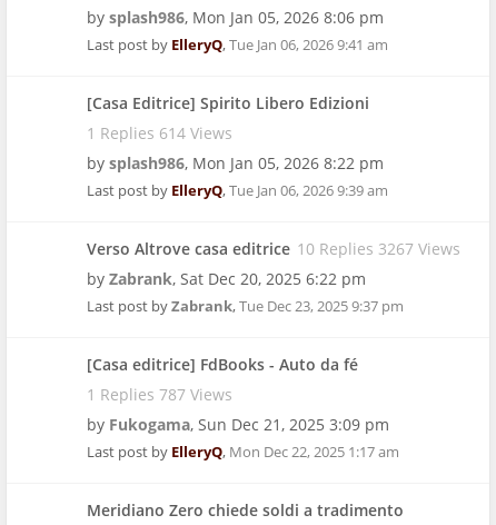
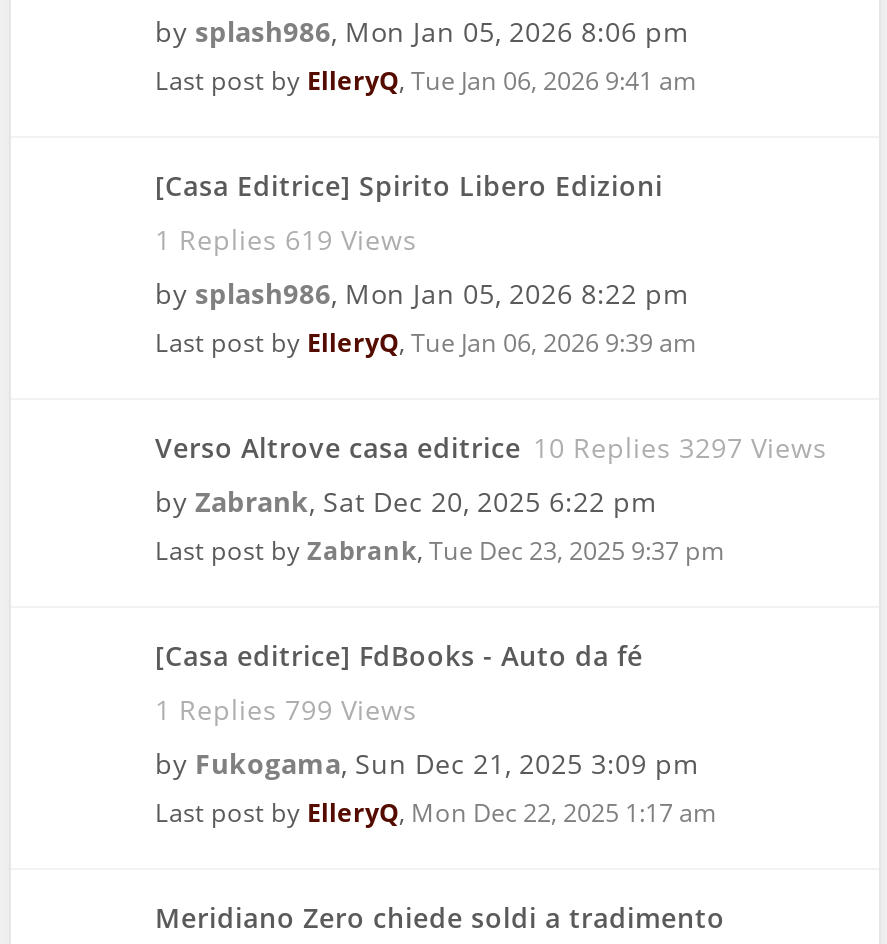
[87,122,232,143] 1 Replies 614 Views -> [155,220,417,258] 1 Replies 619 Views
[87,238,460,259] Verso Altrove casa editrice 10 Replies 3267 Views -> [155,428,827,466] Verso Altrove casa editrice 10 Replies 3297 Views
[87,384,232,405] 1 Replies 787 Views -> [155,690,417,728] 1 Replies 799 Views

